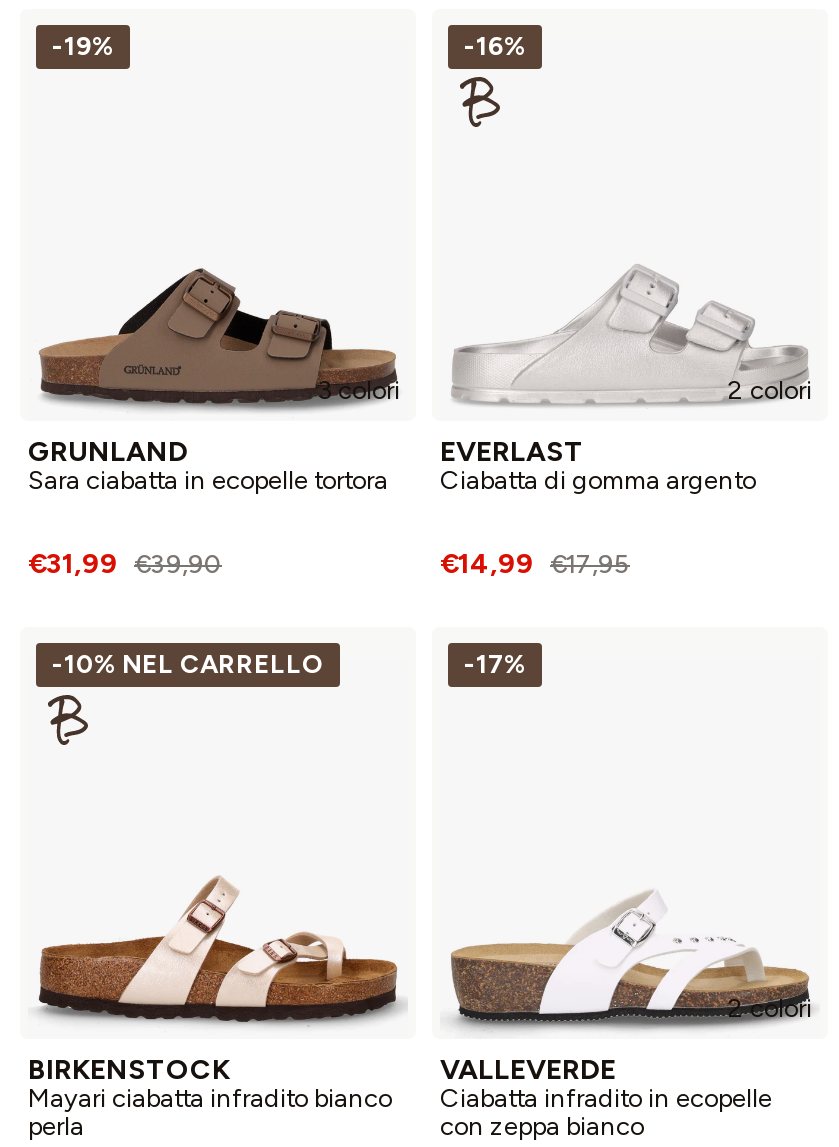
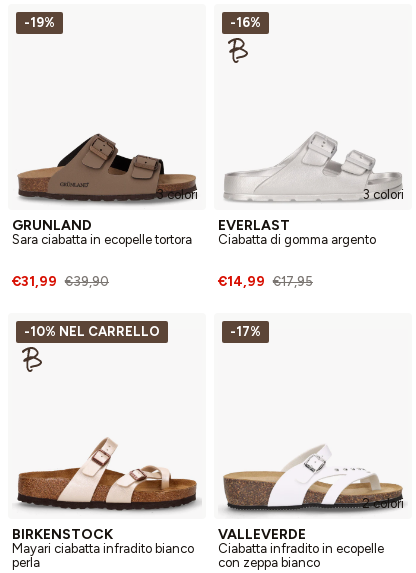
[728,375,812,405] 2 colori -> [363,187,404,202] 3 colori

